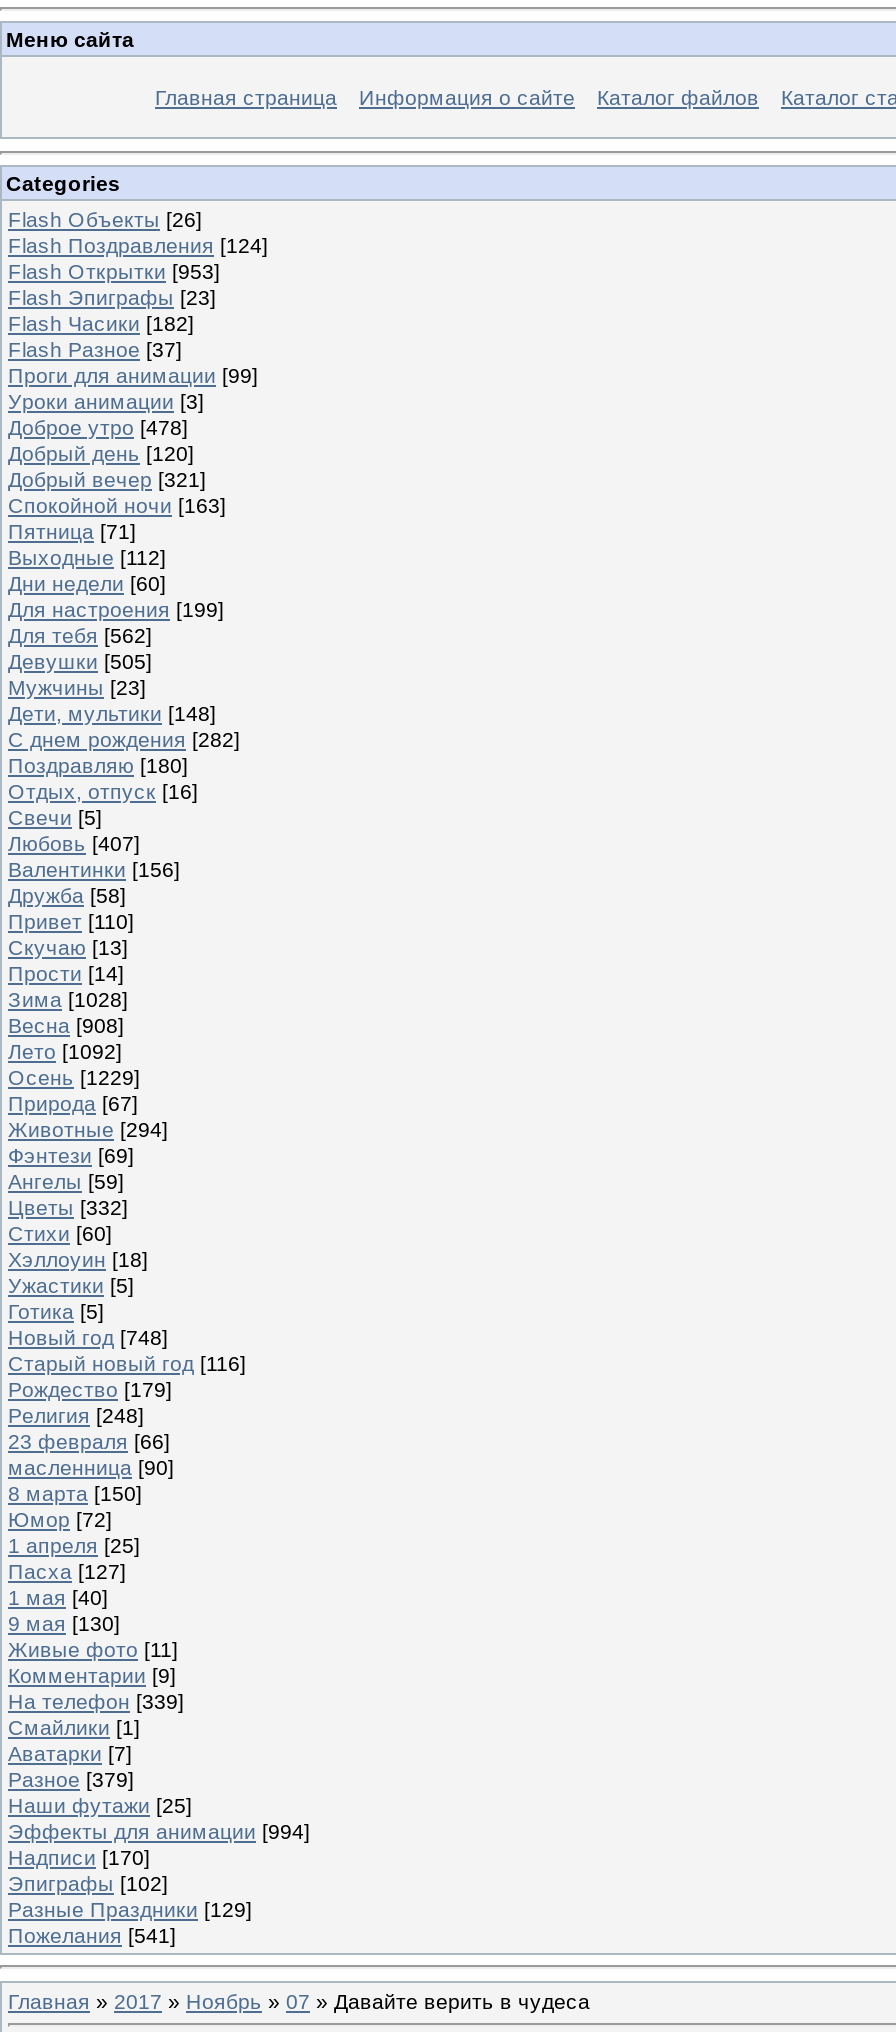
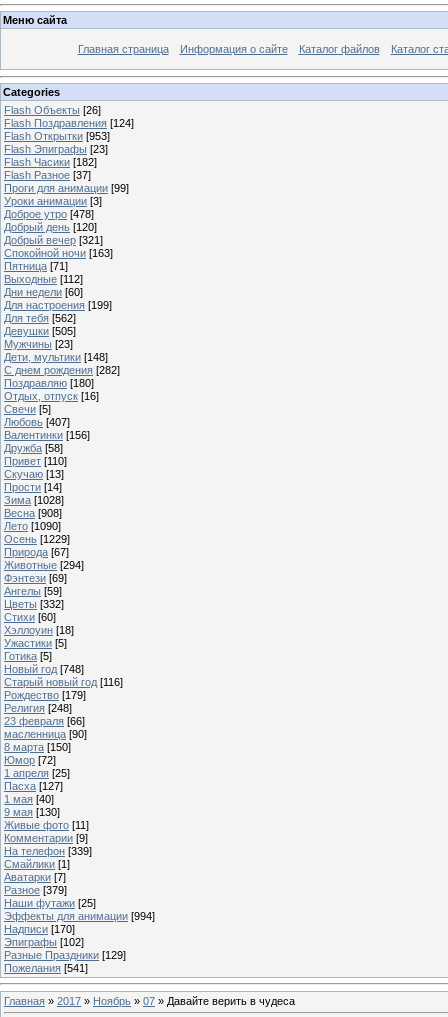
[8,1039,122,1063] Лето [1092] -> [4,520,61,532] Лето [1090]

